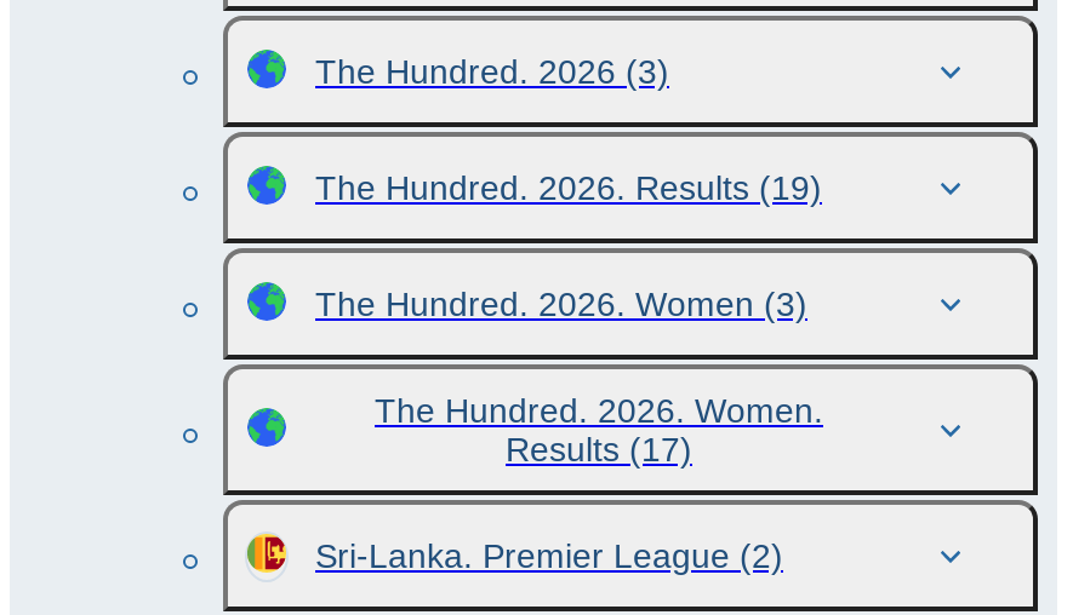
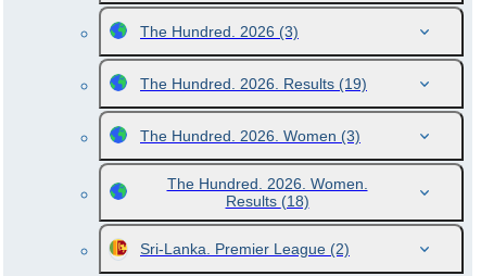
[506,430,692,469] Results (17) -> [225,192,309,210] Results (18)

